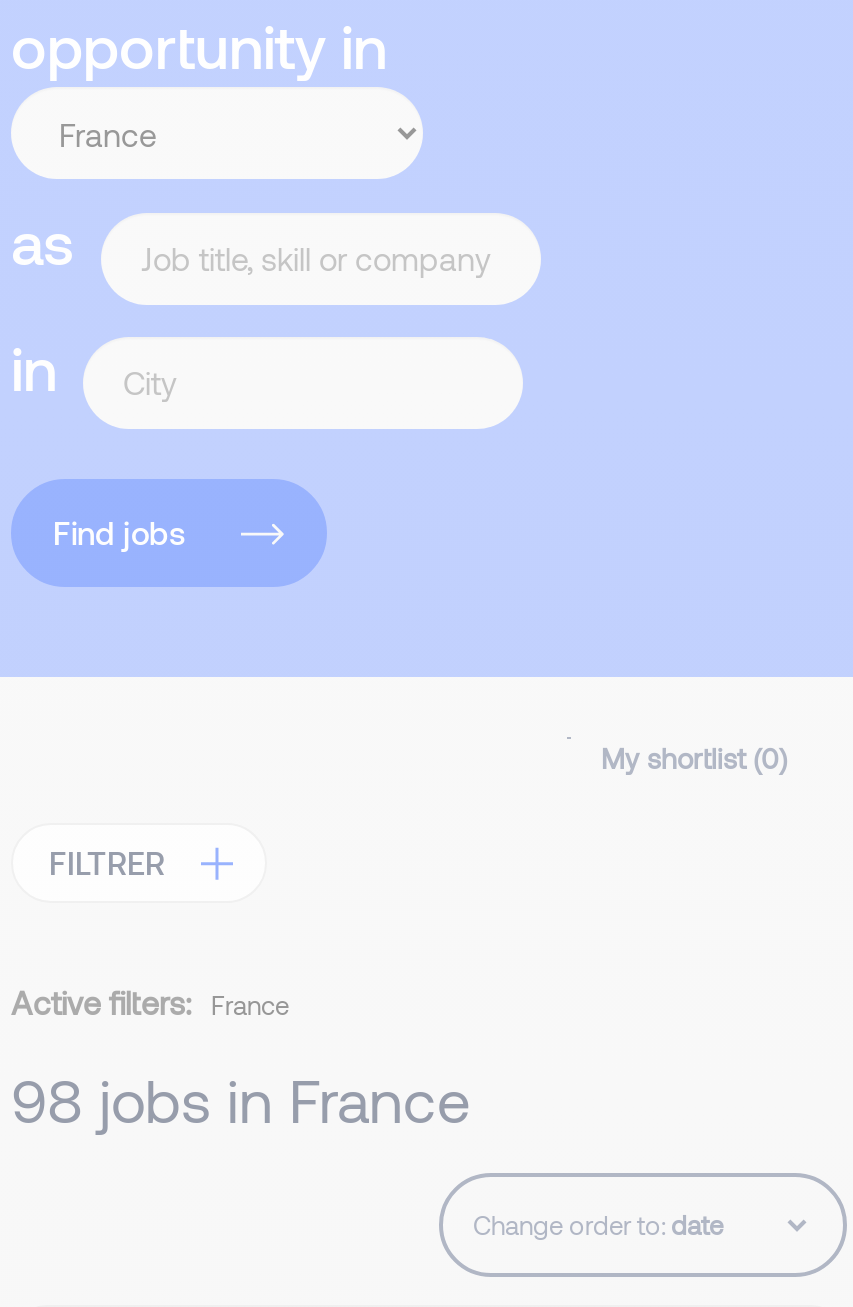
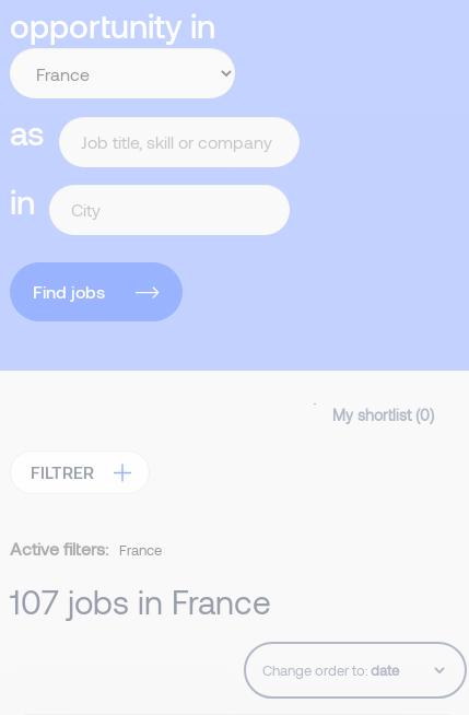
[11,1064,471,1136] 98 jobs in France -> [10,582,271,621] 107 jobs in France

